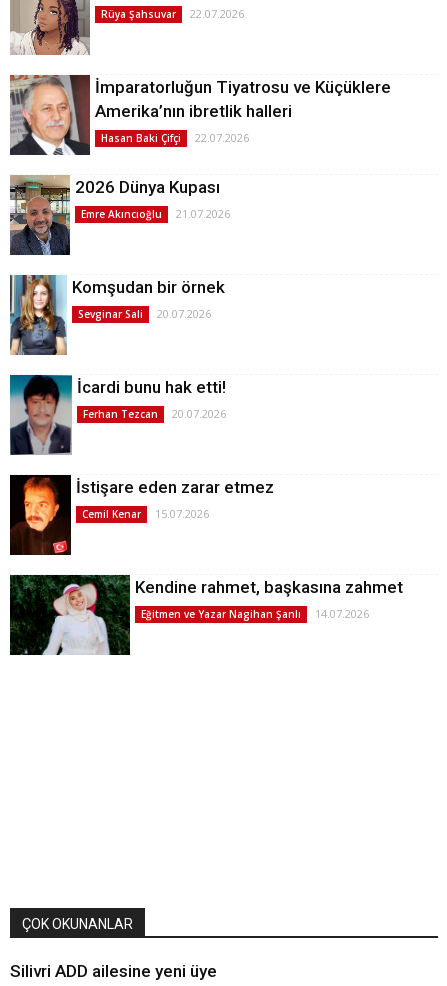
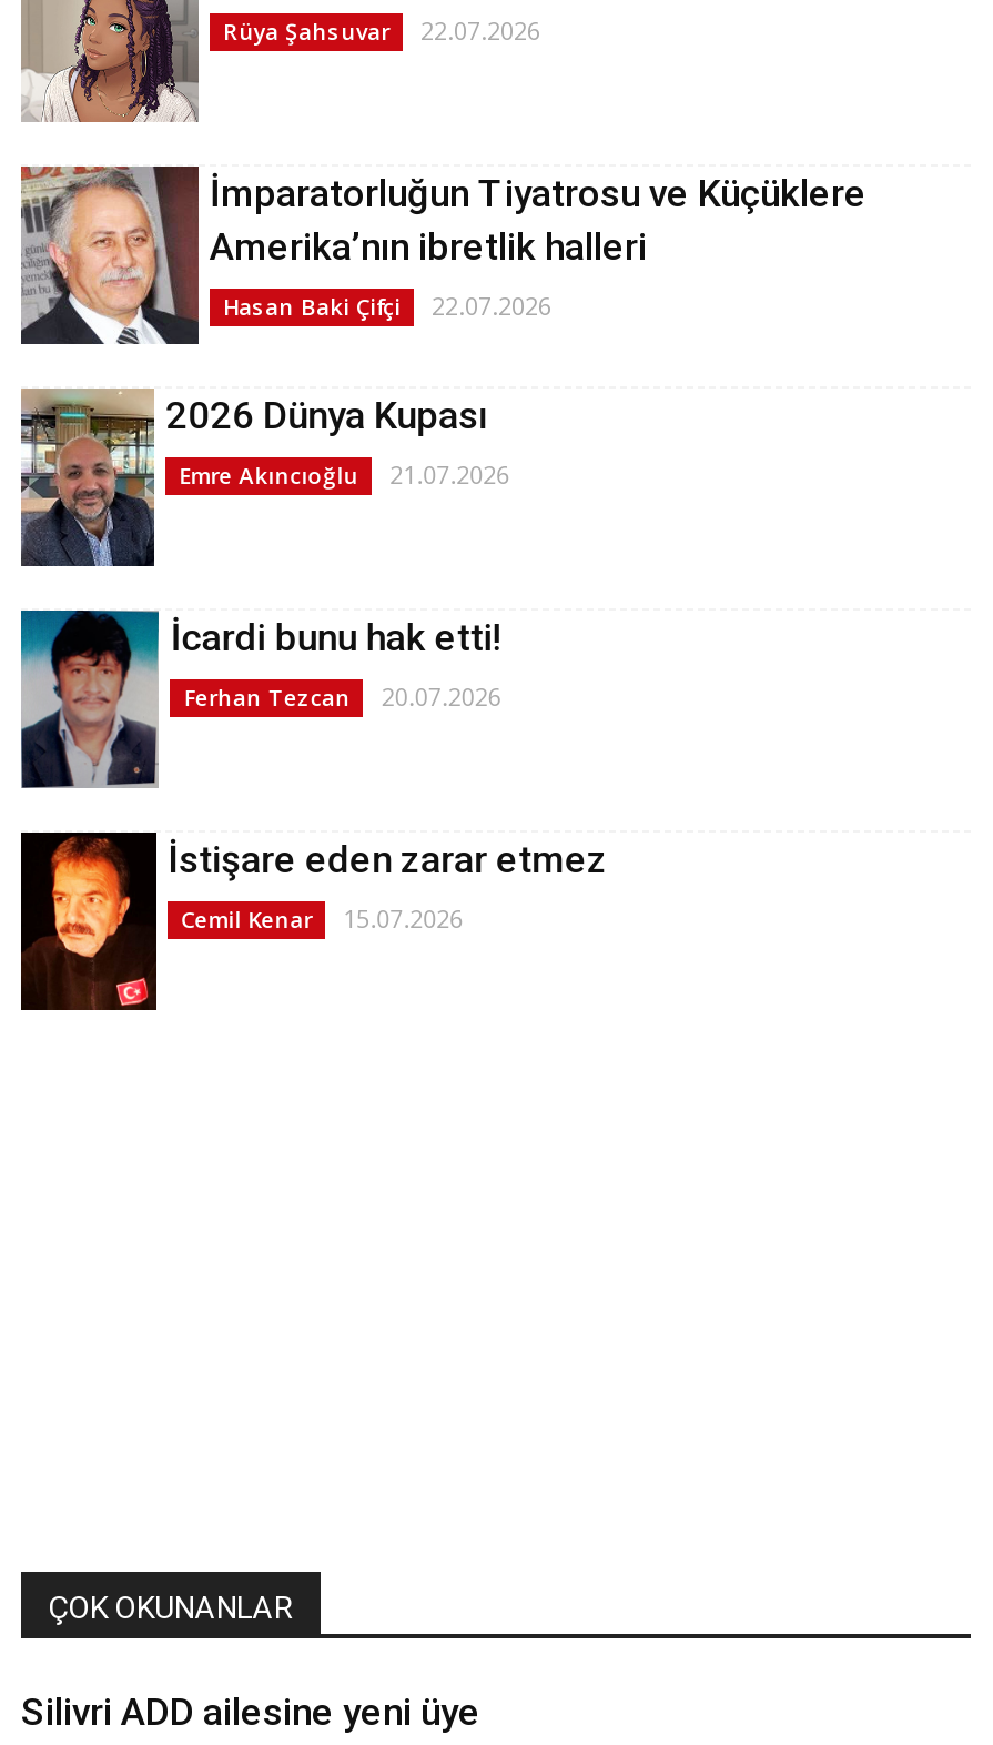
[10,275,225,355] [image] | Komşudan bir örnek | Sevginar Sali | 20.07.2026 -> none
[10,574,403,656] [image] | Kendine rahmet, başkasına zahmet | Eğitmen ve Yazar Nagihan Şanlı | 14.07.2026 -> none

